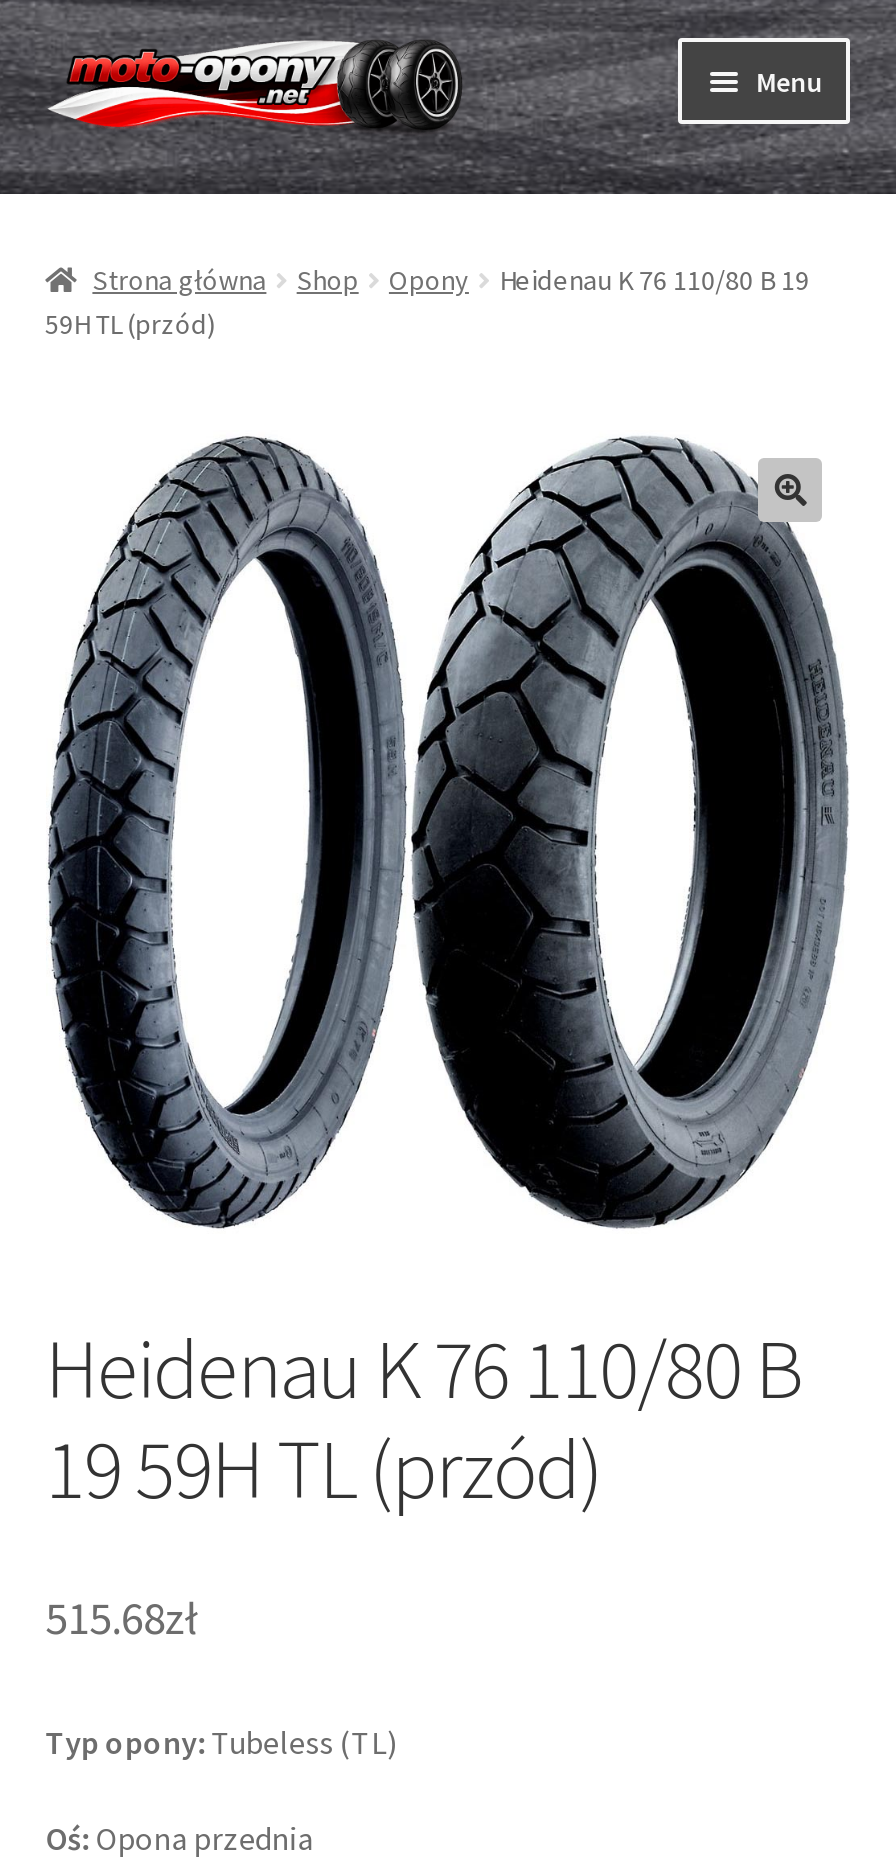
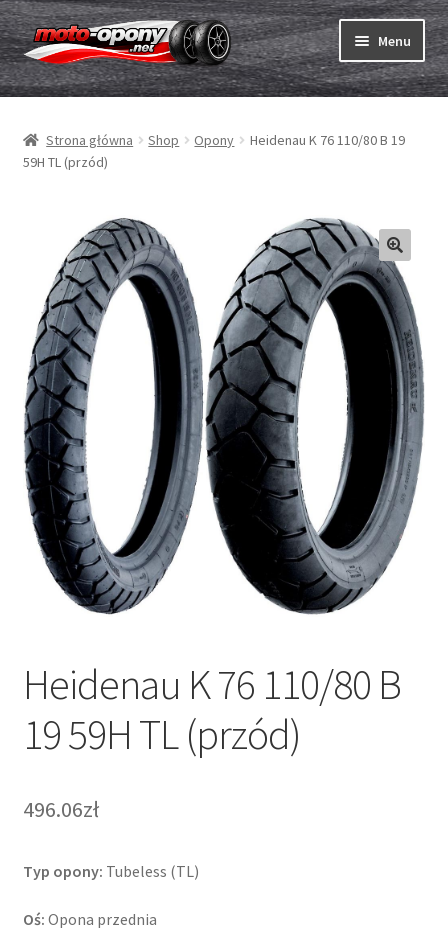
[45,1591,197,1647] 515.68zł -> [23,795,99,823] 496.06zł

